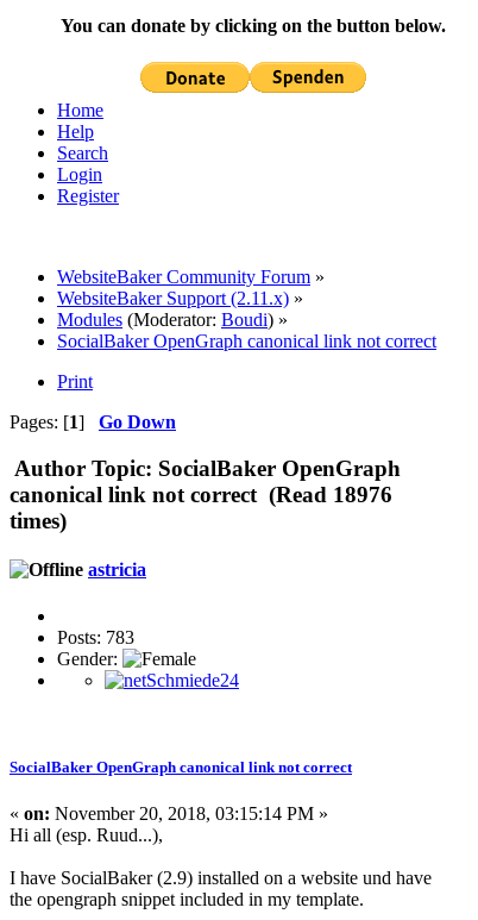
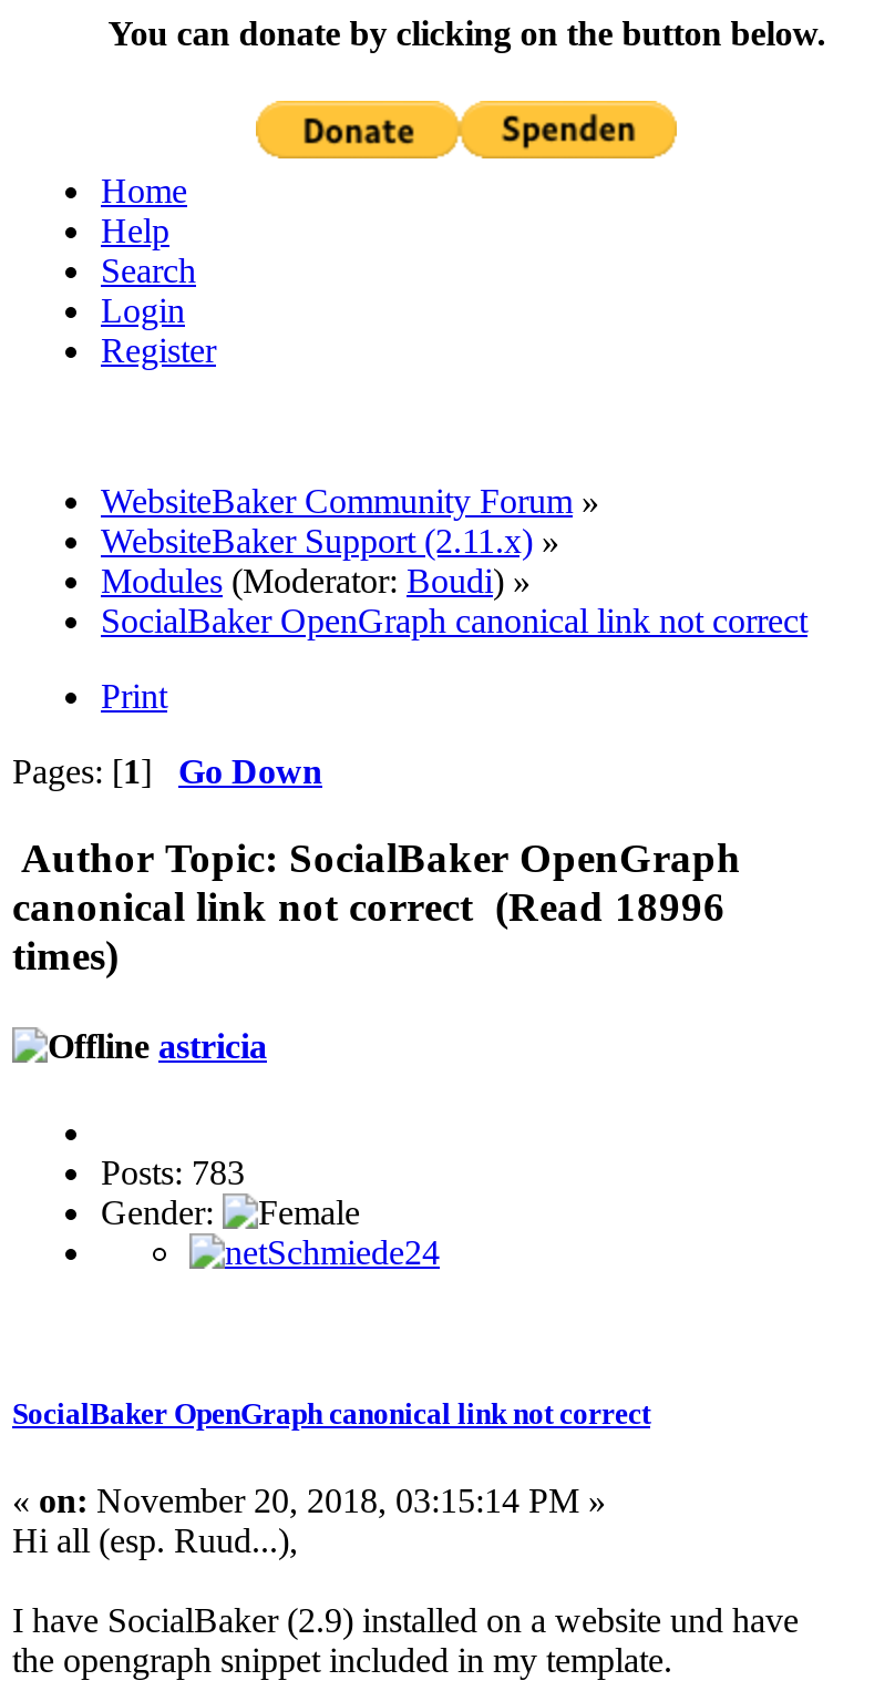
[10,482,392,507] canonical link not correct (Read 18976 -> [12,882,726,929] canonical link not correct (Read 18996

